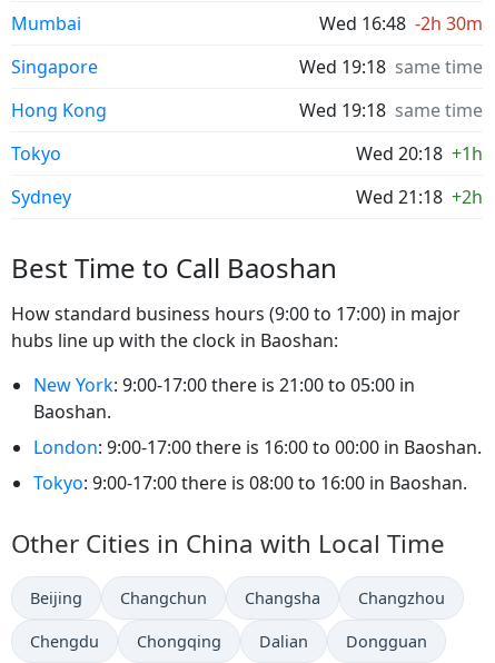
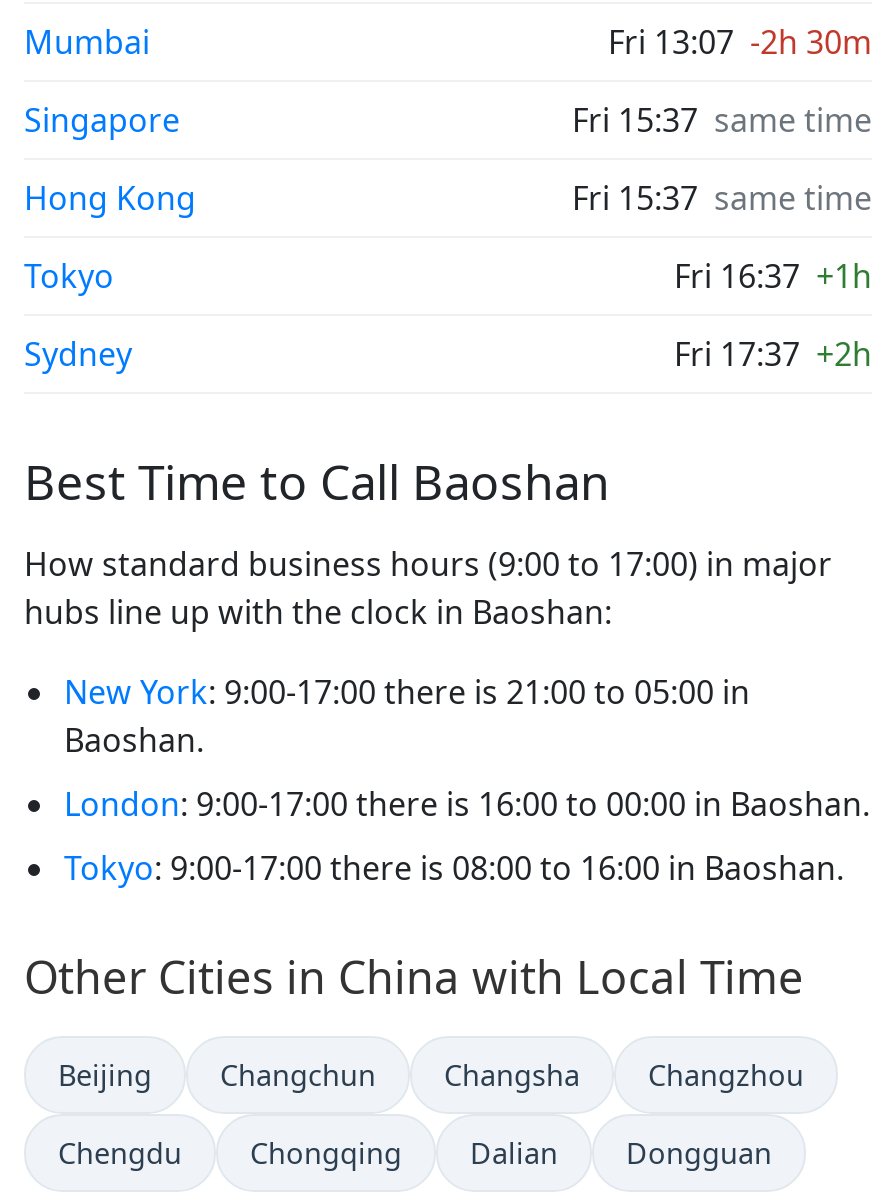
[319,11,483,35] Wed 16:48 -2h 30m -> [608,20,872,64] Fri 13:07 -2h 30m
[299,54,483,79] Wed 19:18 same time -> [572,98,872,142] Fri 15:37 same time
[299,98,483,122] Wed 19:18 same time -> [572,176,872,220] Fri 15:37 same time
[356,141,483,166] Wed 20:18 +1h -> [674,254,872,298] Fri 16:37 +1h
[356,184,483,209] Wed 21:18 +2h -> [674,332,872,376] Fri 17:37 +2h

